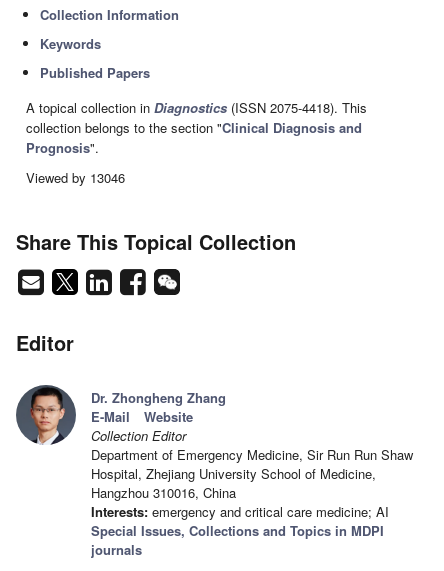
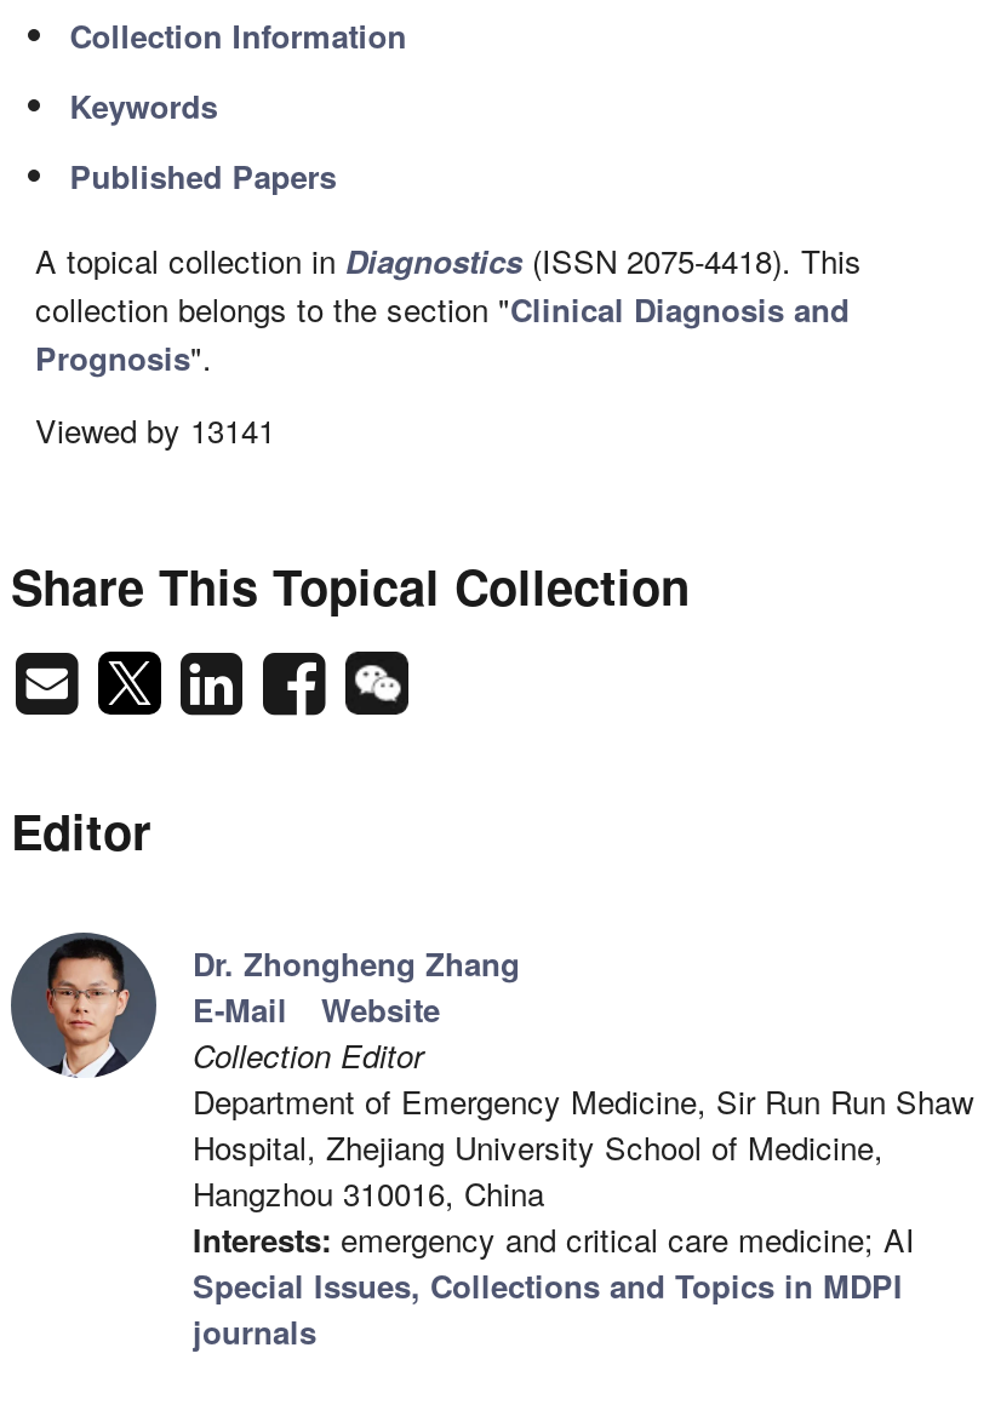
[26,168,125,187] Viewed by 13046 -> [35,407,275,453] Viewed by 13141

